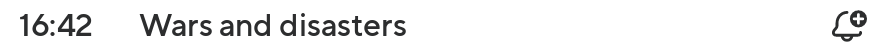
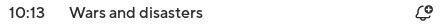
[19,8,407,44] 16:42 Wars and disasters -> [9,4,203,22] 10:13 Wars and disasters

